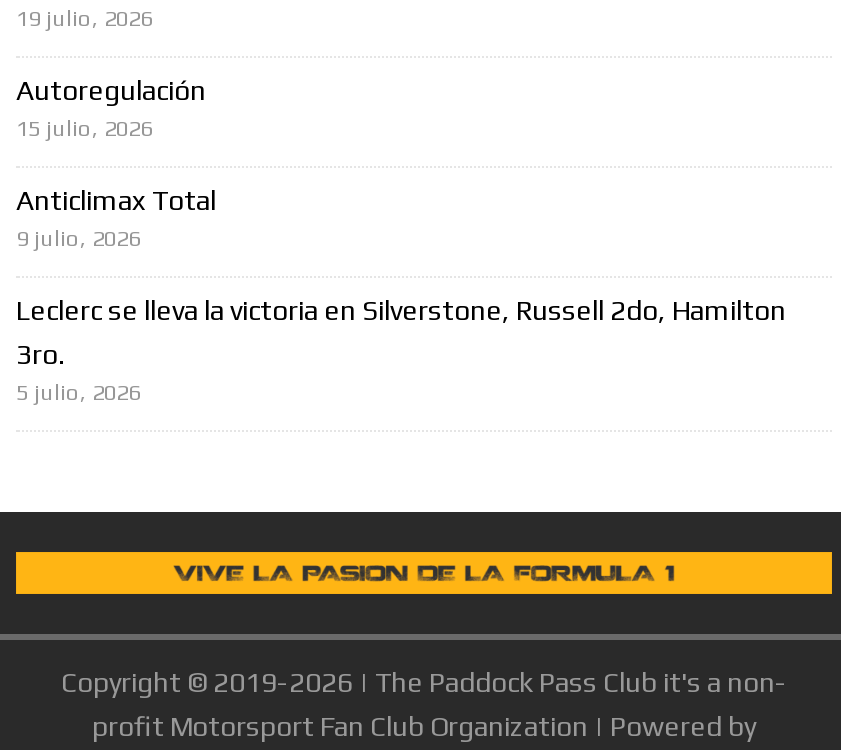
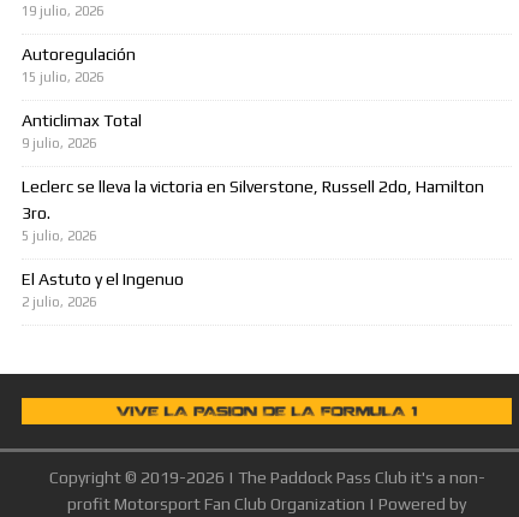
none -> [22,269,184,309] El Astuto y el Ingenuo | 2 julio, 2026

